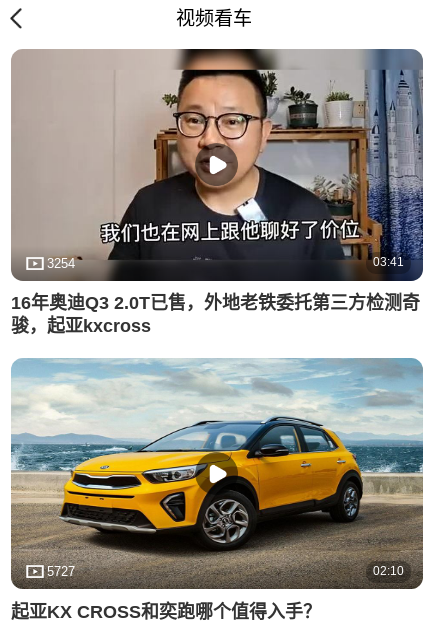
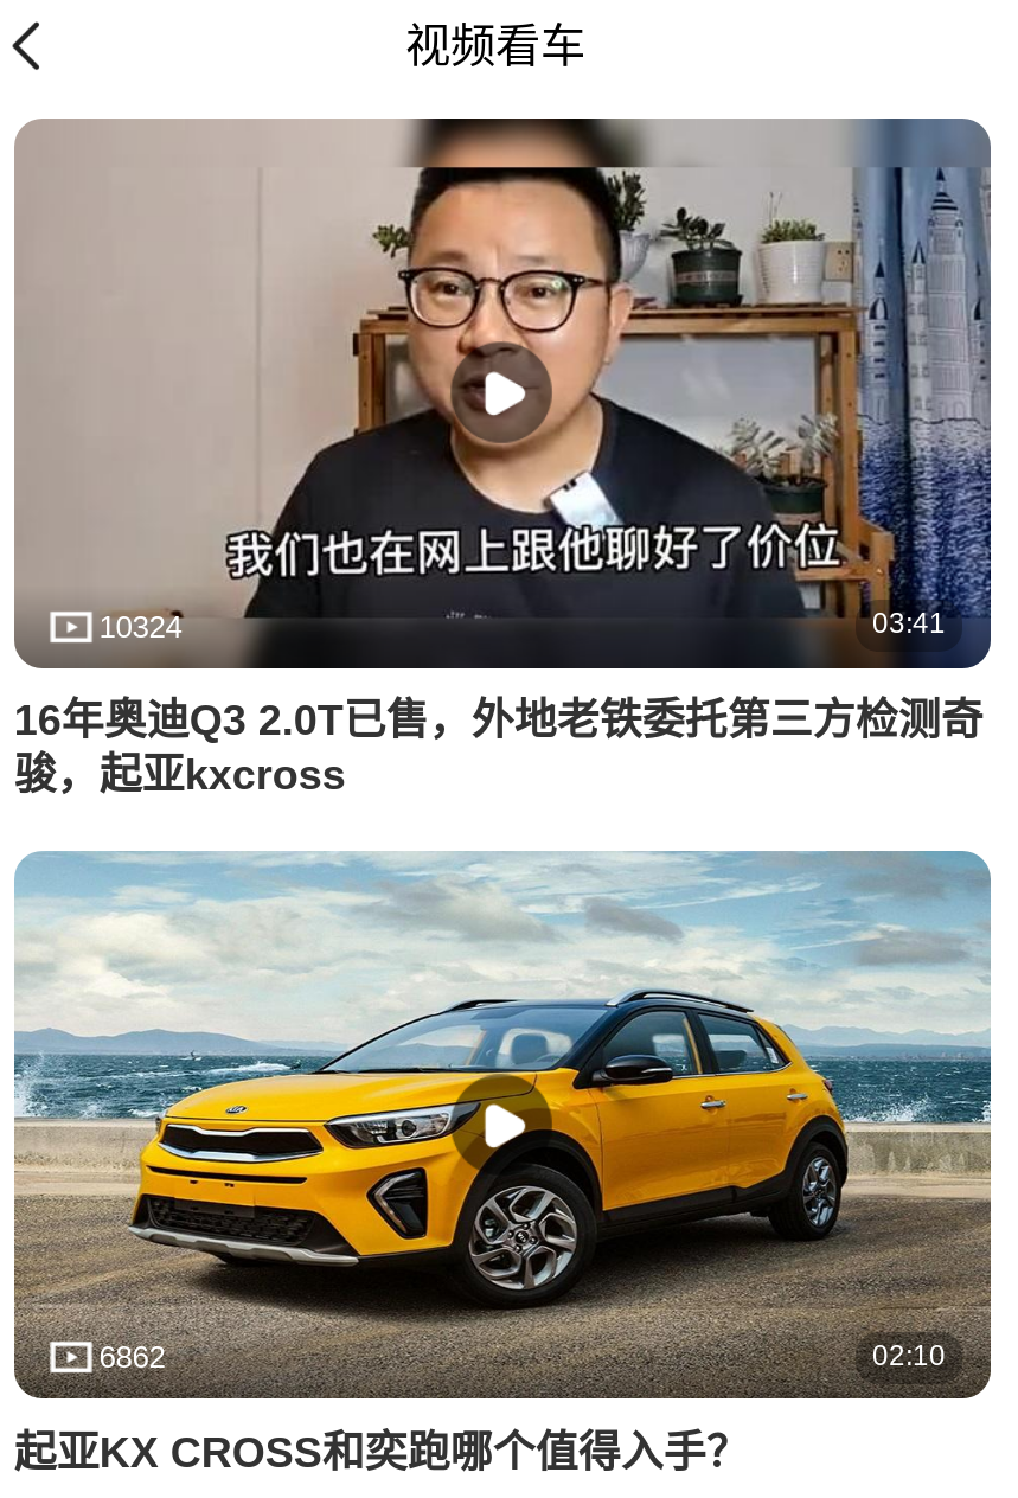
[47,255,75,270] 3254 -> [99,608,182,644] 10324
[47,564,75,579] 5727 -> [99,1340,165,1375] 6862

